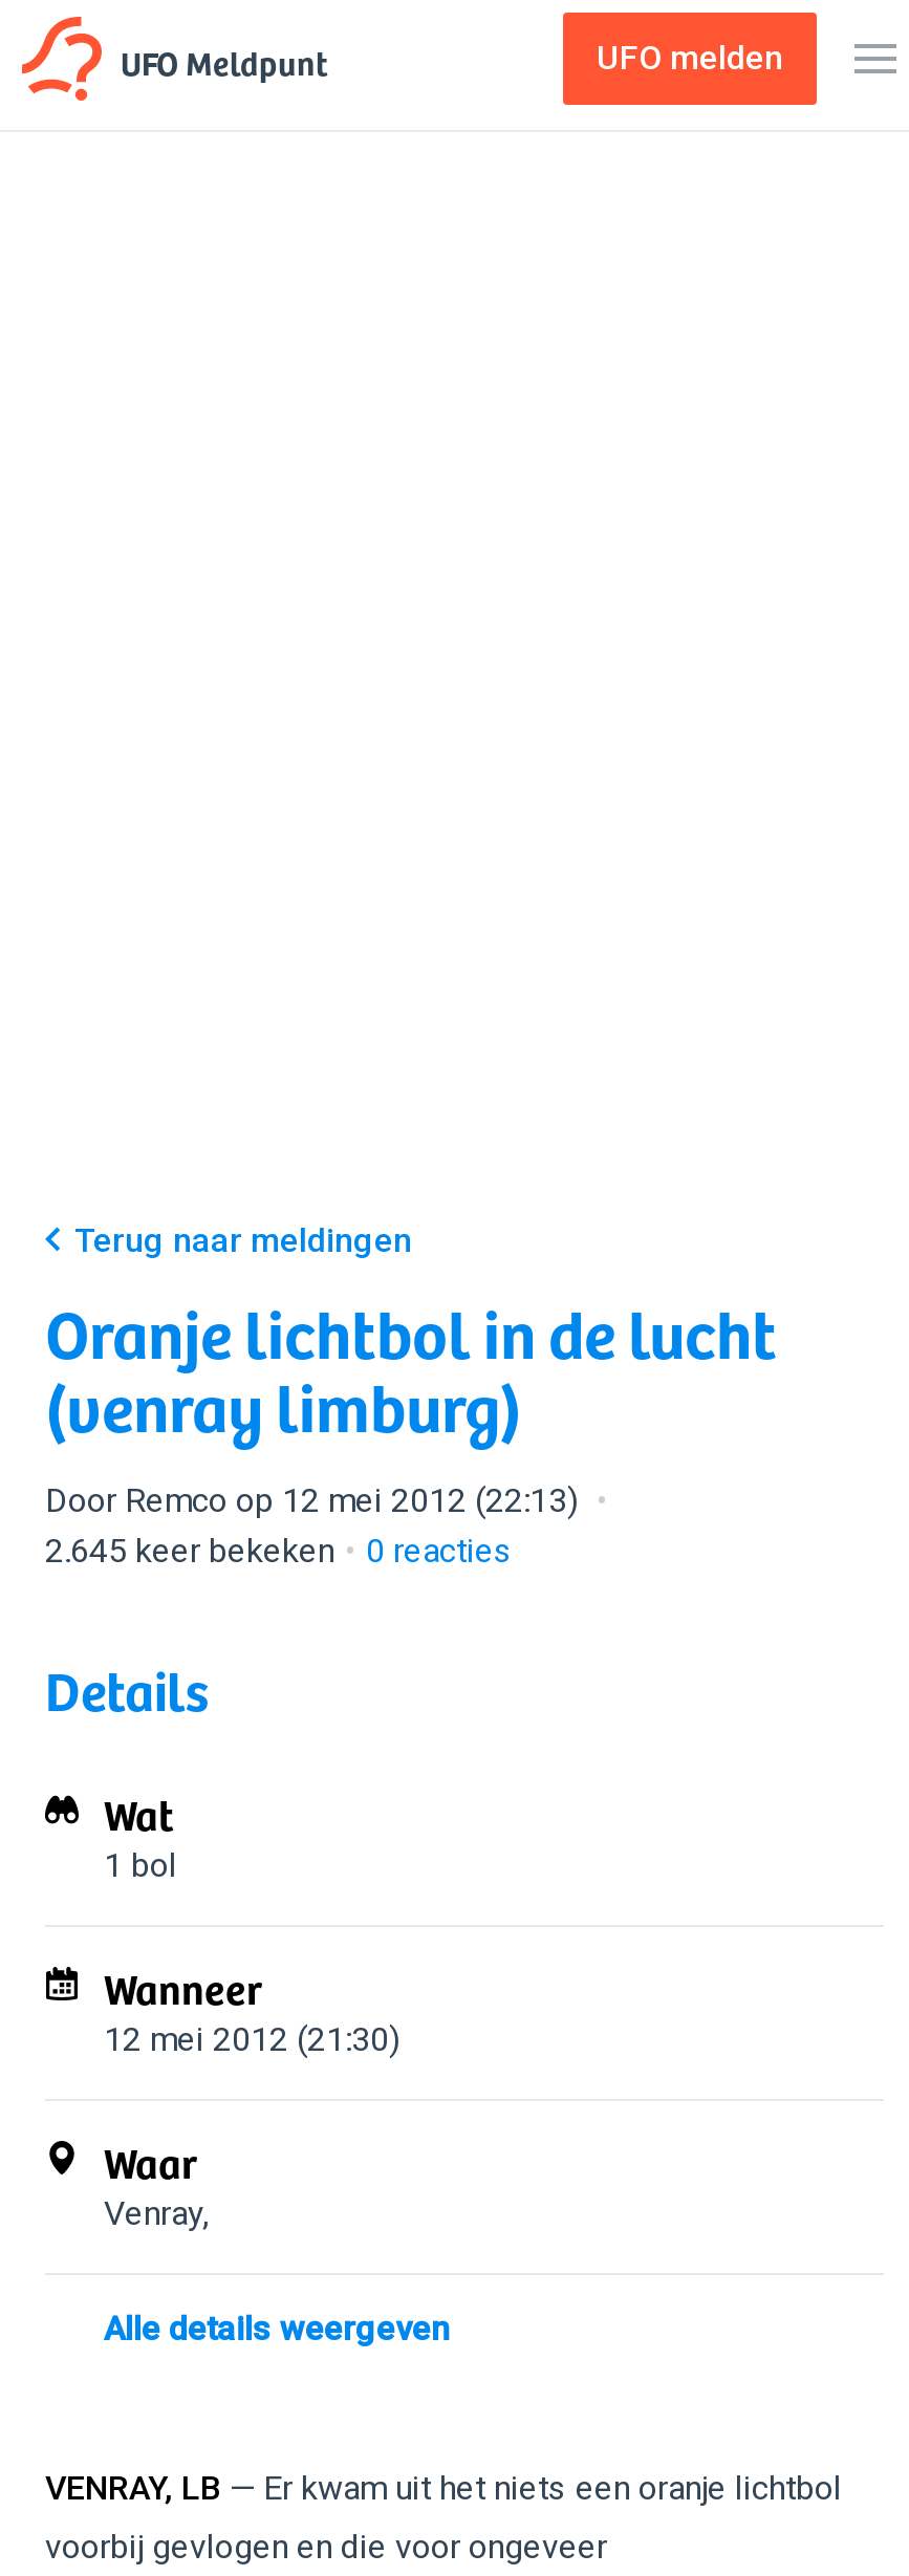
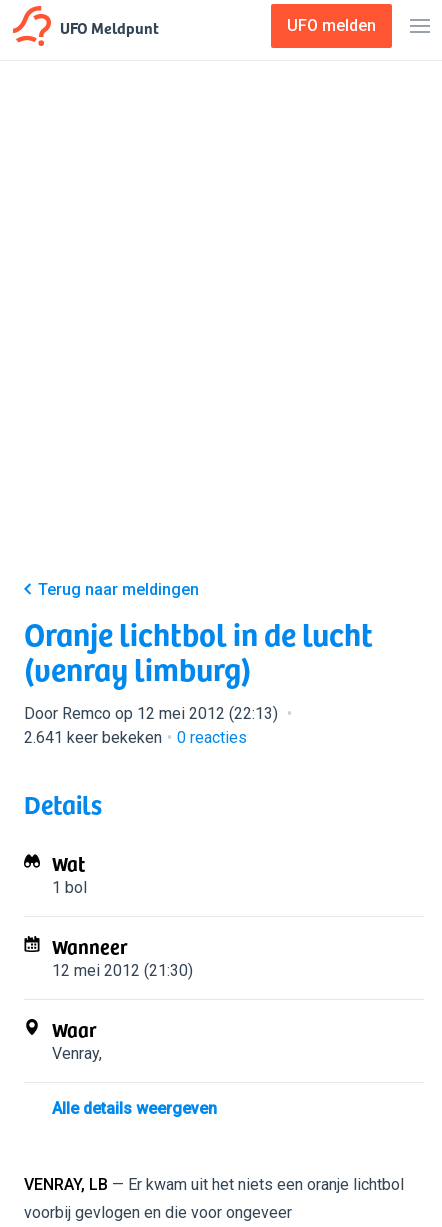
[45,1531,513,1571] 2.645 keer bekeken 0 reacties -> [24,728,247,747] 2.641 keer bekeken 0 reacties

